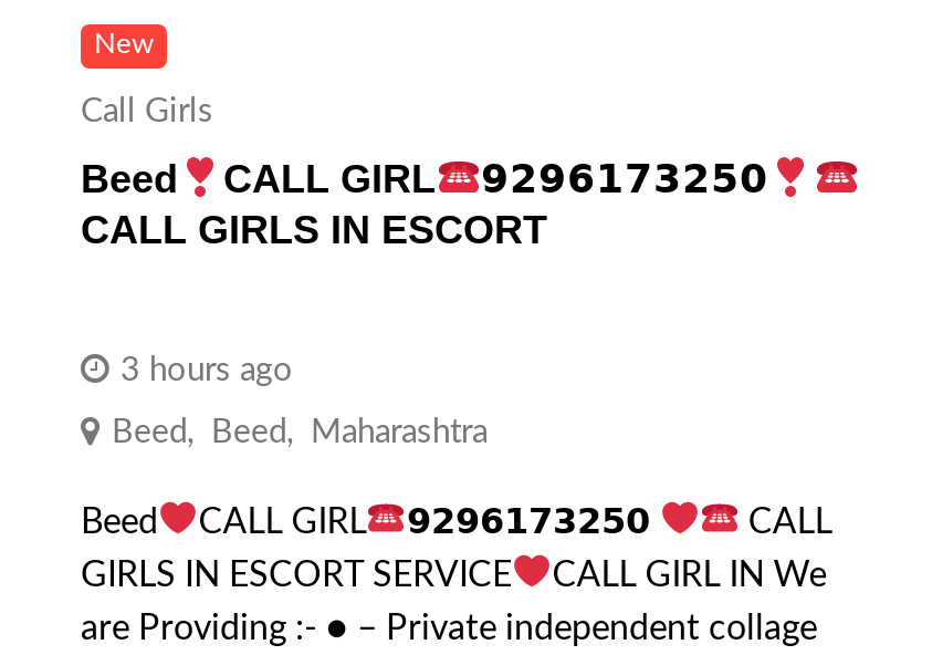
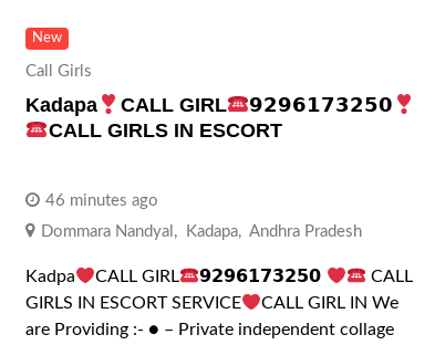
[81,157,178,201] Beed -> [25,94,97,116] Kadapa
[121,354,293,387] 3 hours ago -> [45,192,158,209] 46 minutes ago
[112,416,488,449] Beed, Beed, Maharashtra -> [41,223,362,240] Dommara Nandyal, Kadapa, Andhra Pradesh
[81,504,158,540] Beed -> [25,267,75,285] Kadpa

